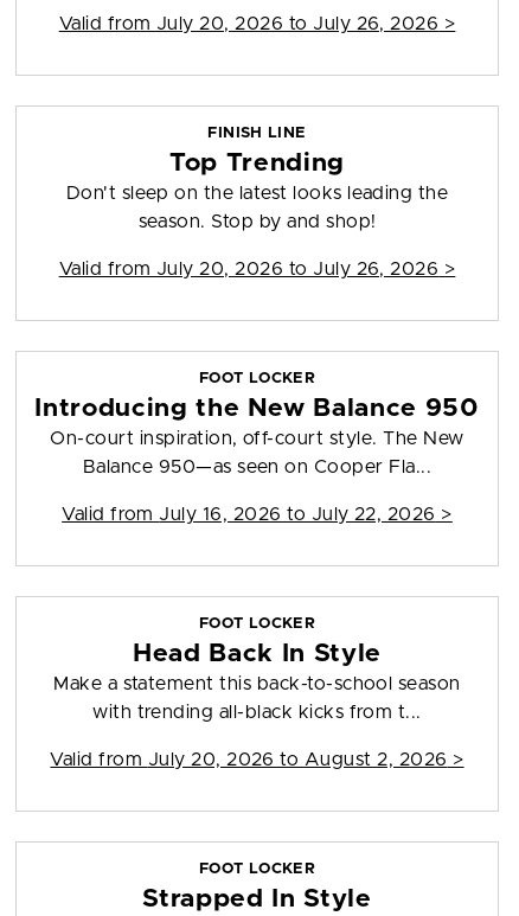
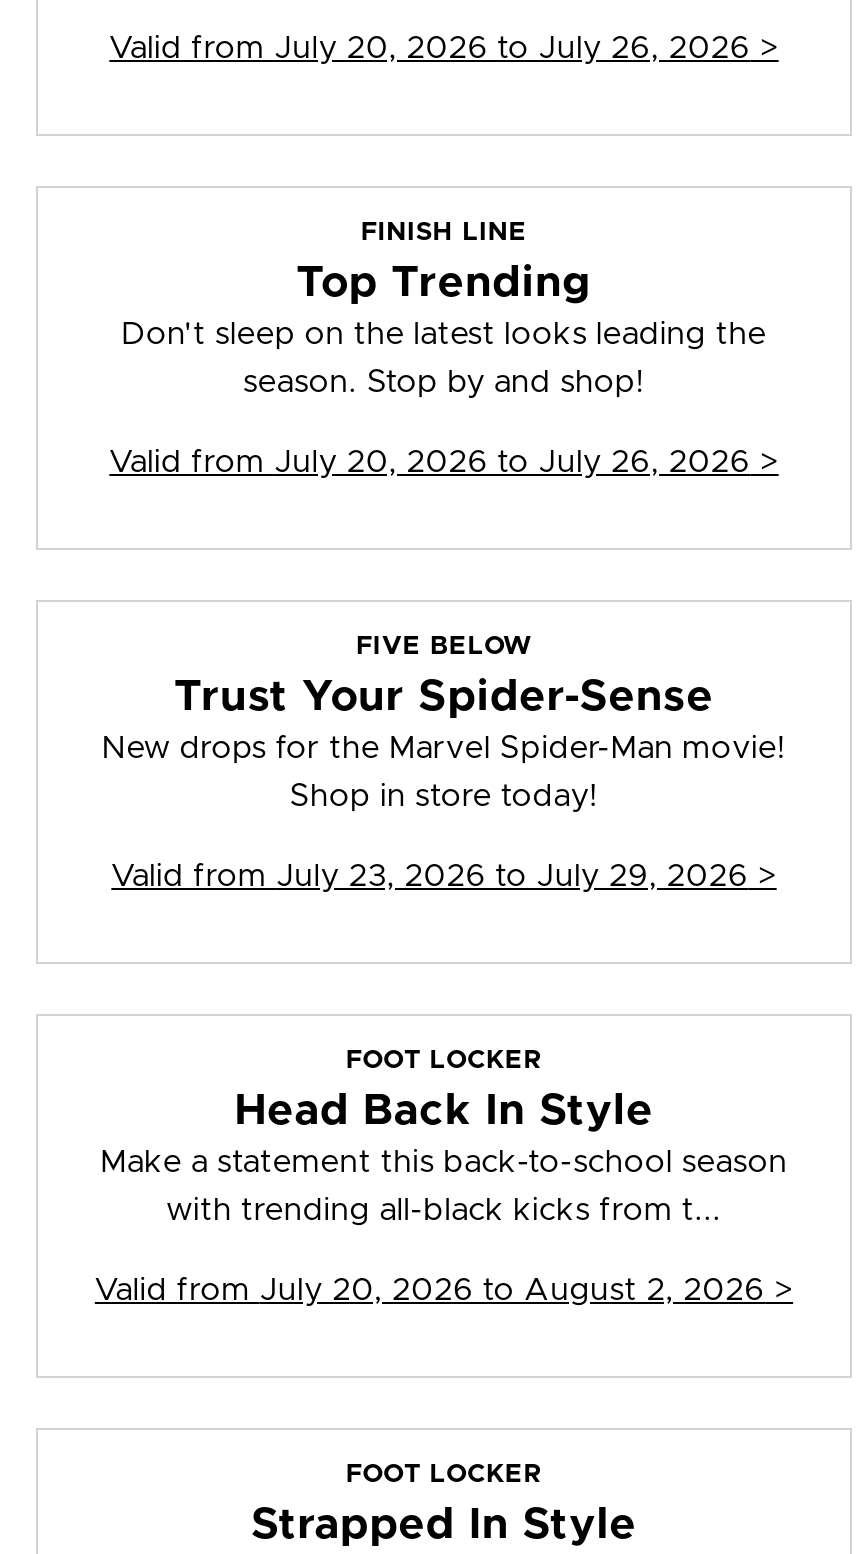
[35,371,479,448] FOOT LOCKER | Introducing the New Balance 950 | On-court inspiration, off-court style. The New -> [102,634,786,764] FIVE BELOW | Trust Your Spider-Sense | New drops for the Marvel Spider-Man movie!
[83,458,431,477] Balance 950—as seen on Cooper Fla... -> [289,780,599,812] Shop in store today!
[62,505,452,524] Valid from July 16, 2026 to July 22, 2026 > -> [111,860,777,892] Valid from July 23, 2026 to July 29, 2026 >

